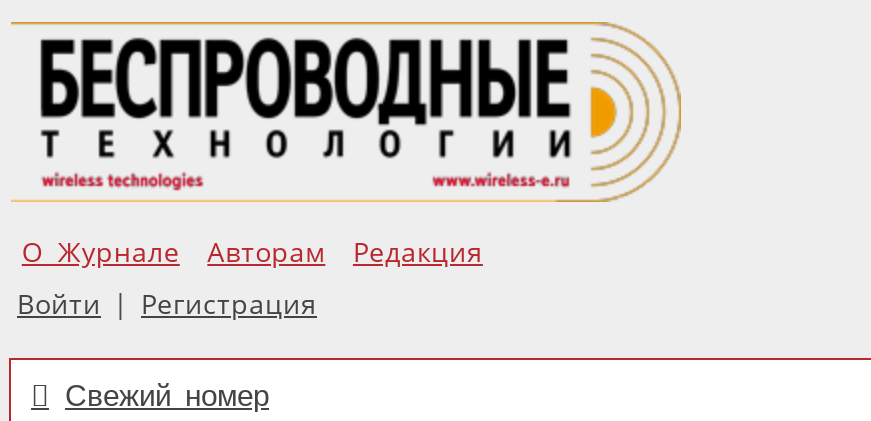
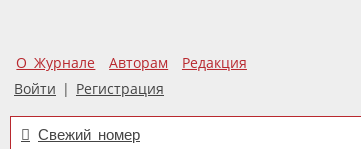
[11,20,683,204] [image] -> none

